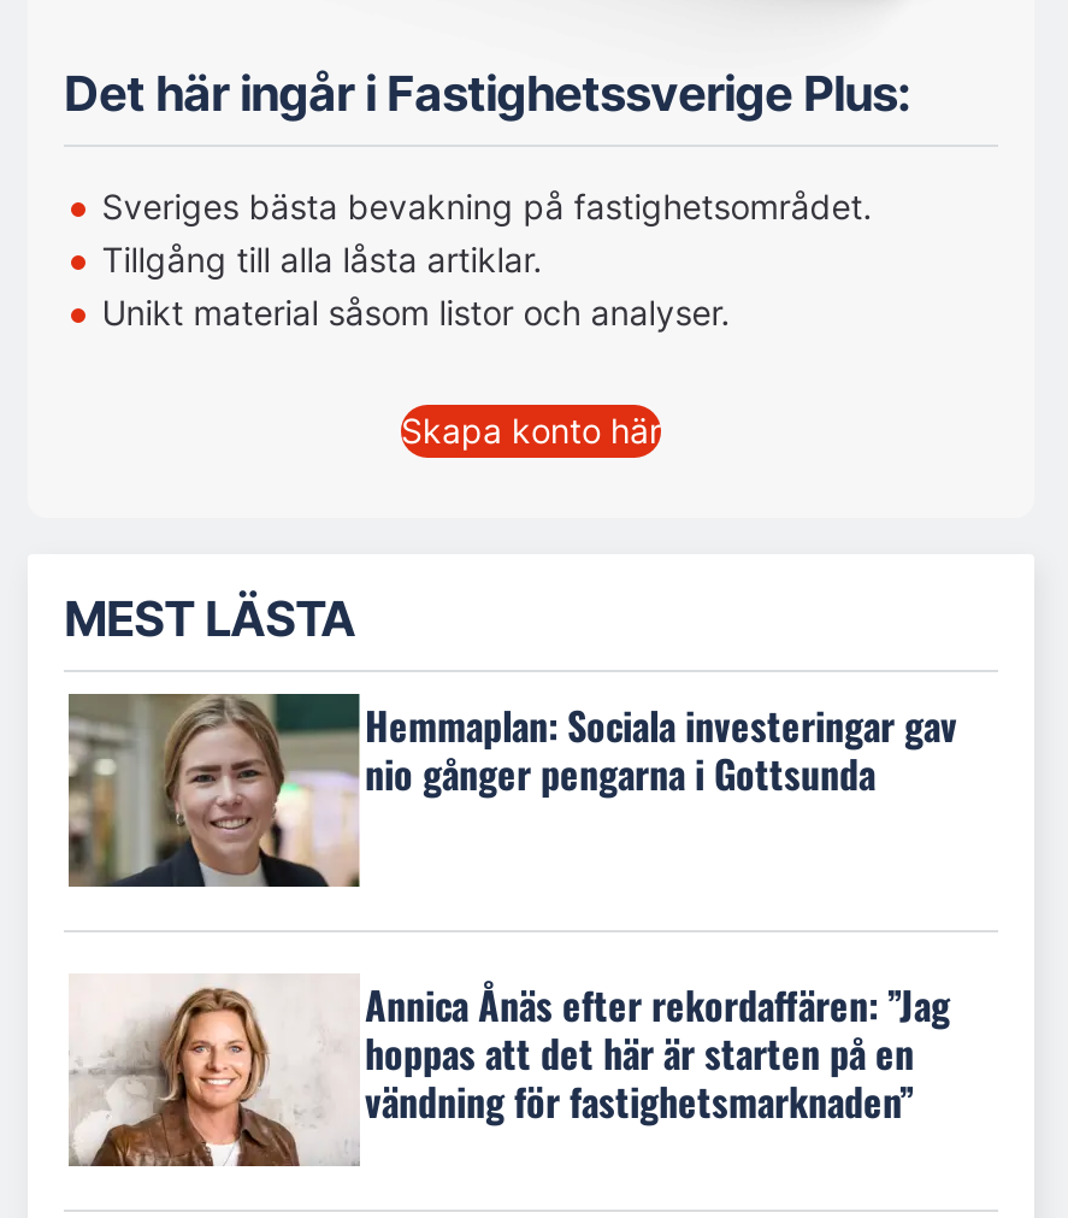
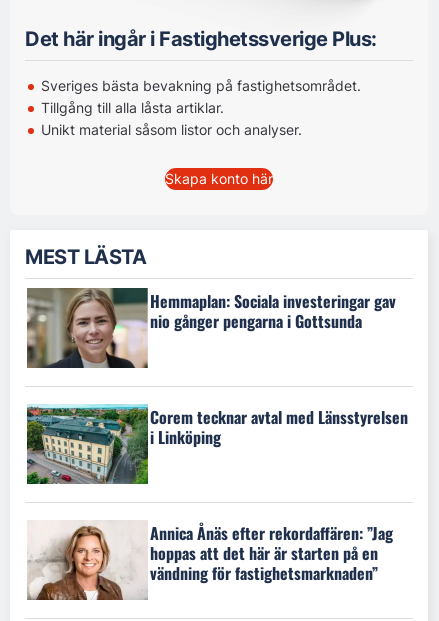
none -> [26,404,408,485] [image] | Corem tecknar avtal med Länsstyrelsen | i Linköping

